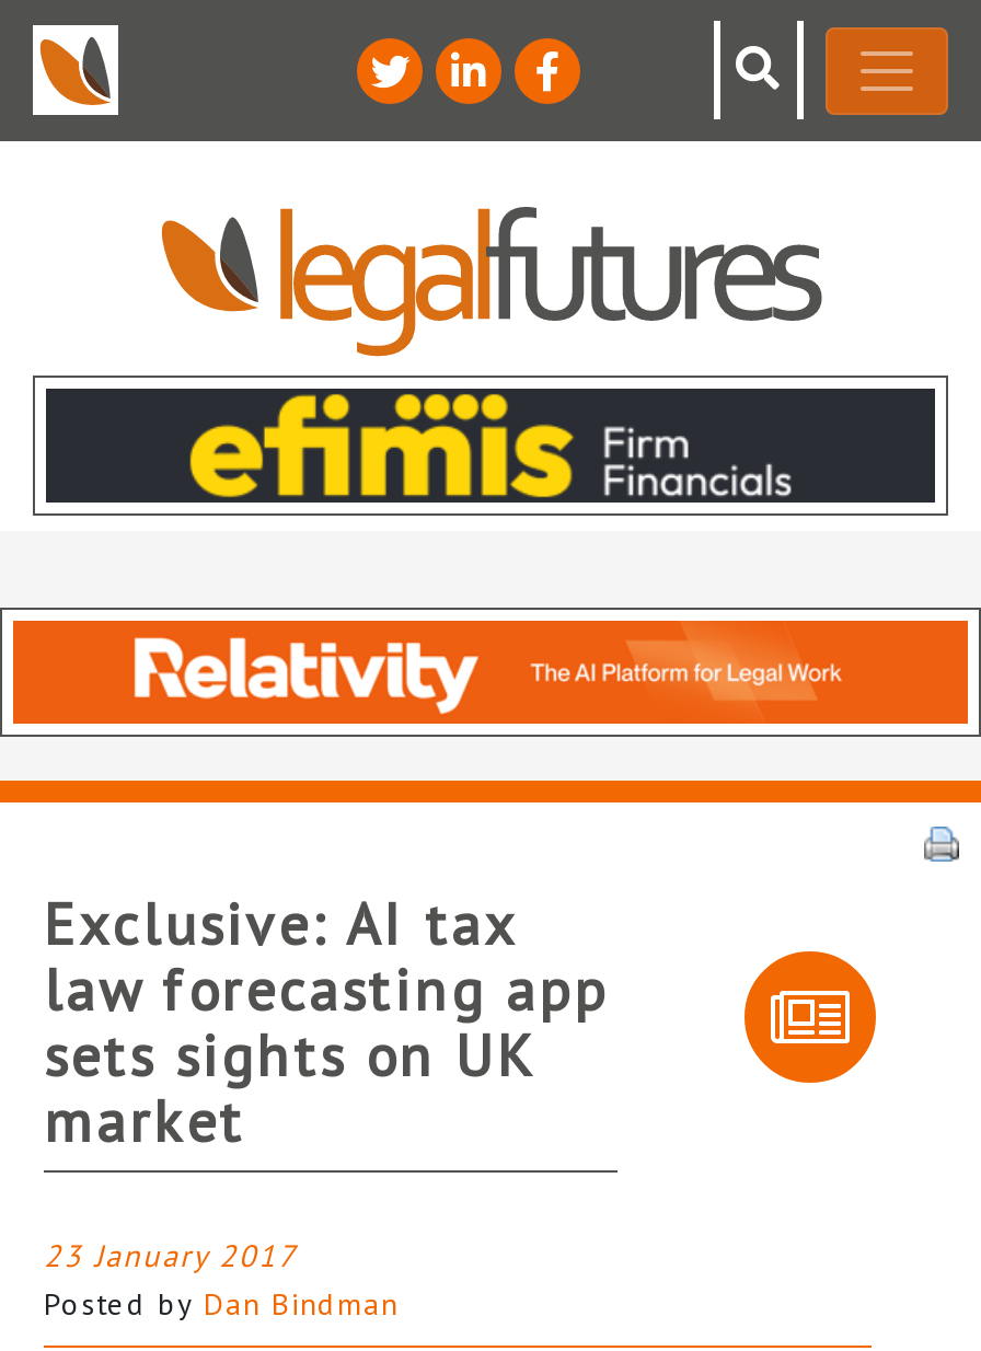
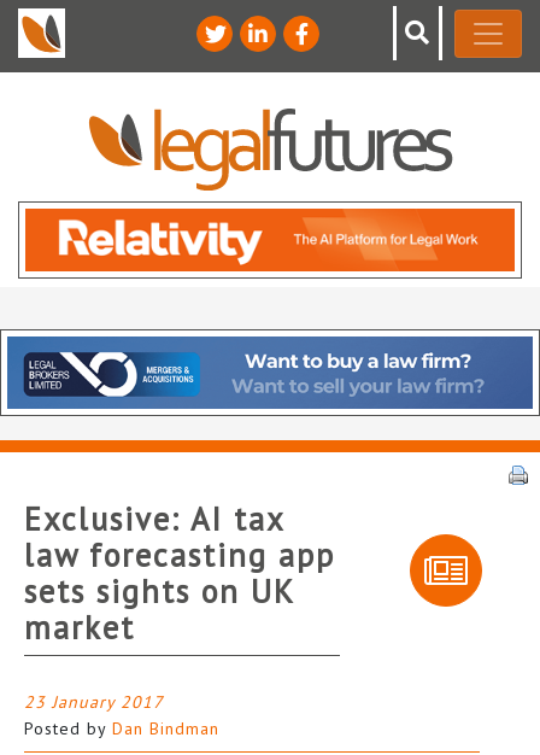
[44,386,937,505] [image] -> [24,207,516,273] [image]
[11,619,970,726] [image] -> [6,335,534,410] [image]

